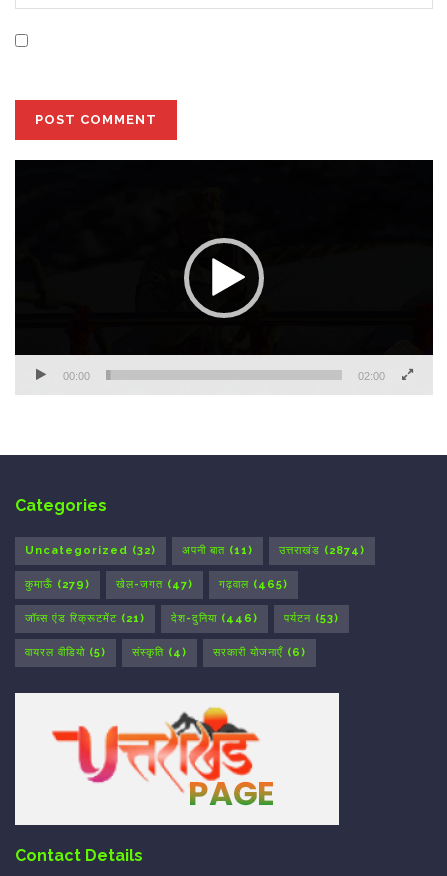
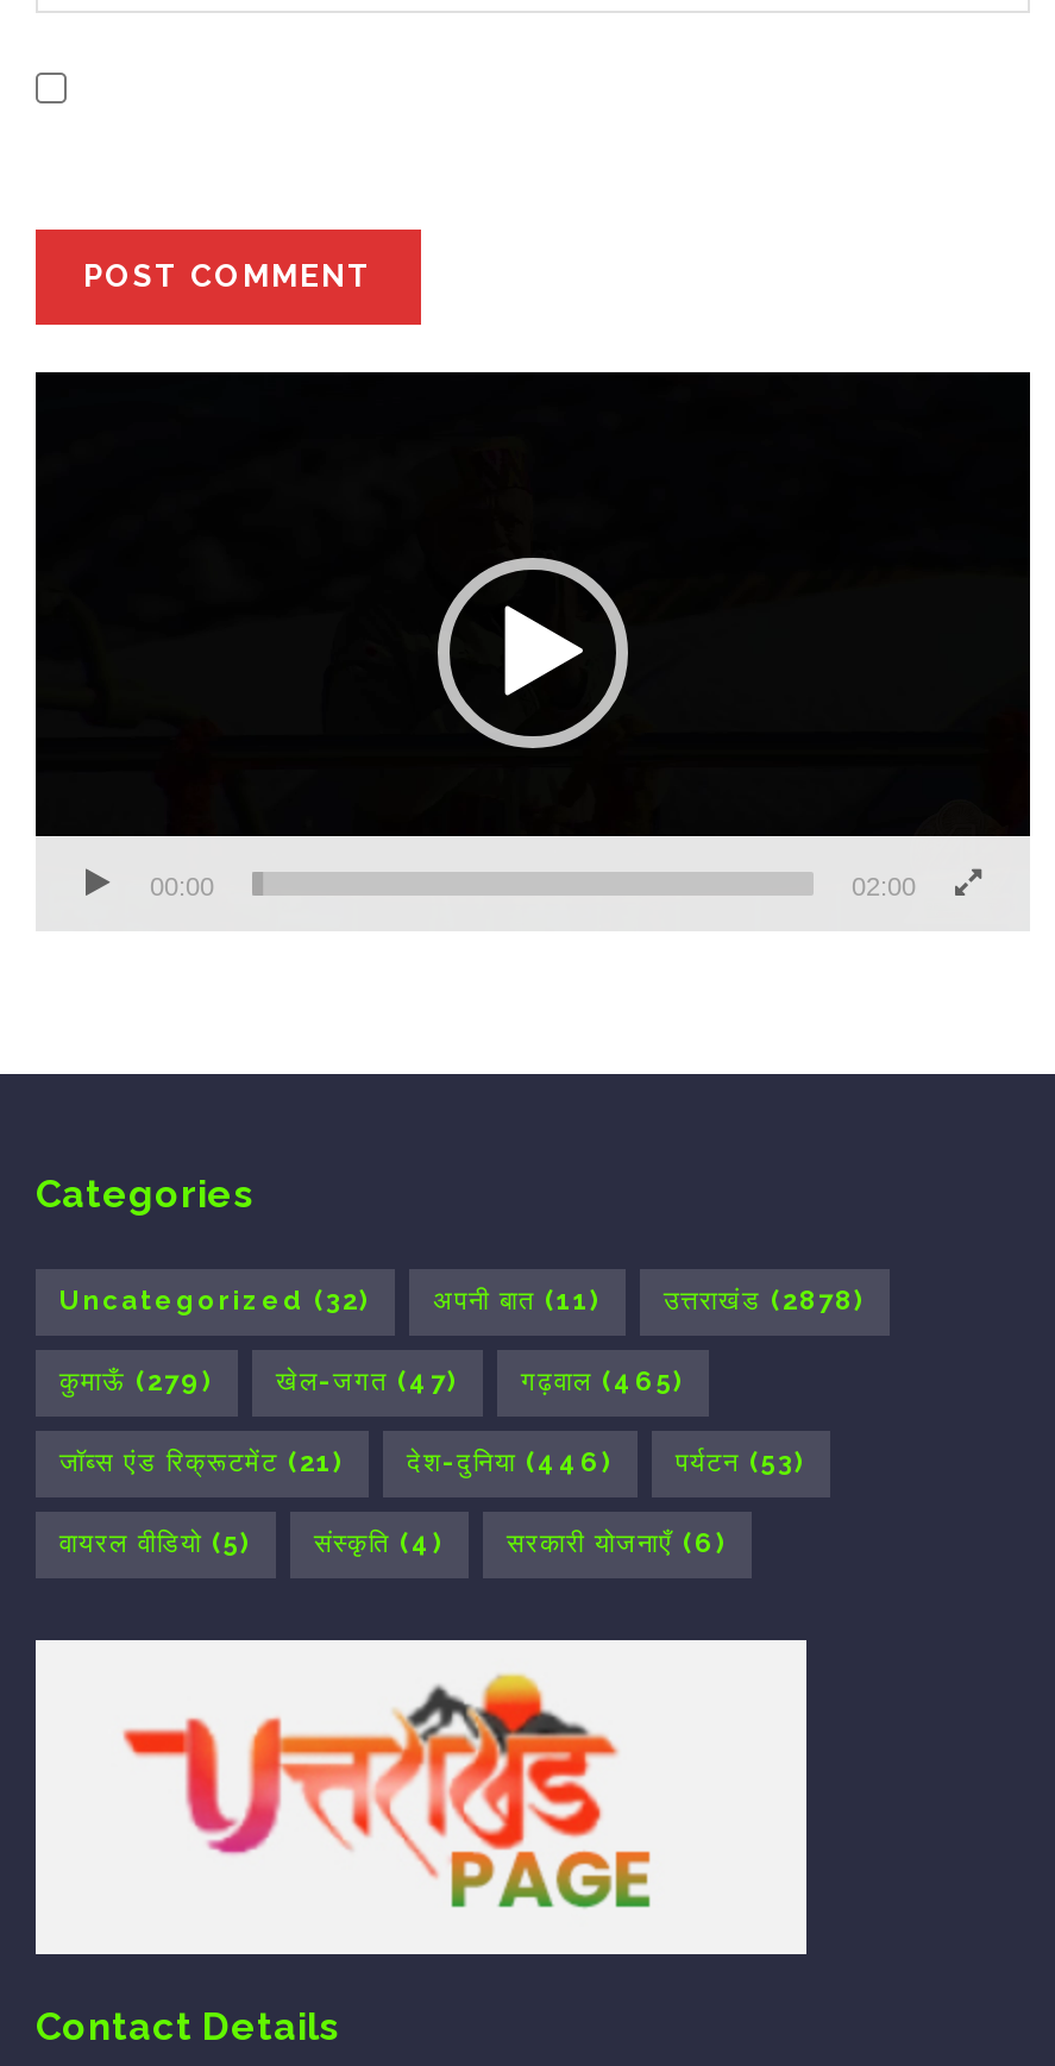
[25,544,365,557] Uncategorized (32) अपनी बात (11) उत्तराखंड (2874) -> [59,1286,866,1317] Uncategorized (32) अपनी बात (11) उत्तराखंड (2878)

